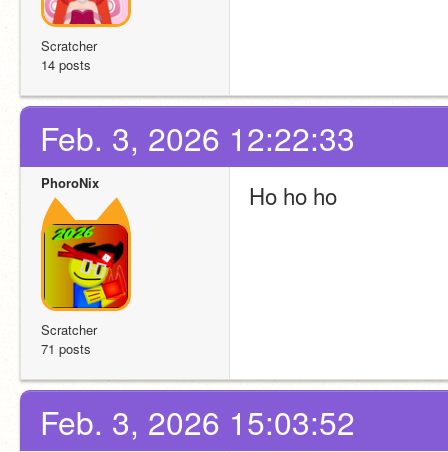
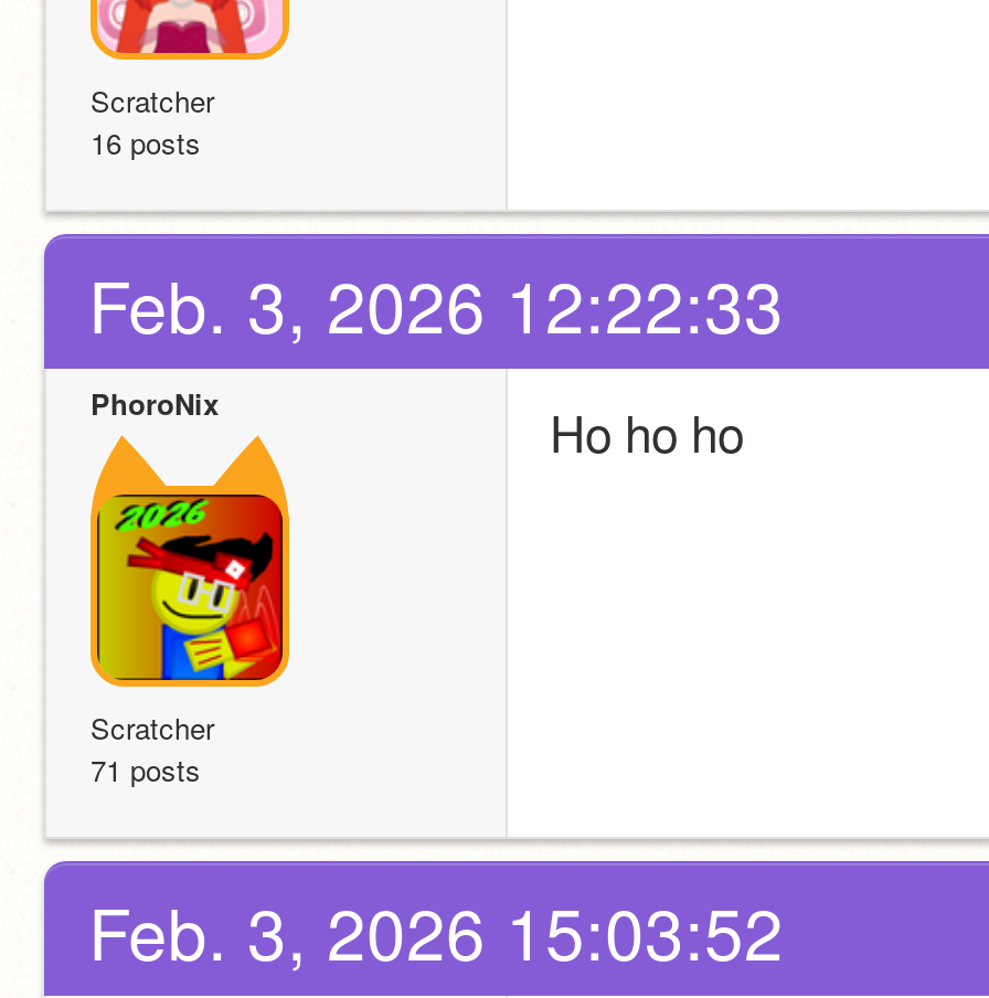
[41,55,91,74] 14 posts -> [91,121,201,163] 16 posts

